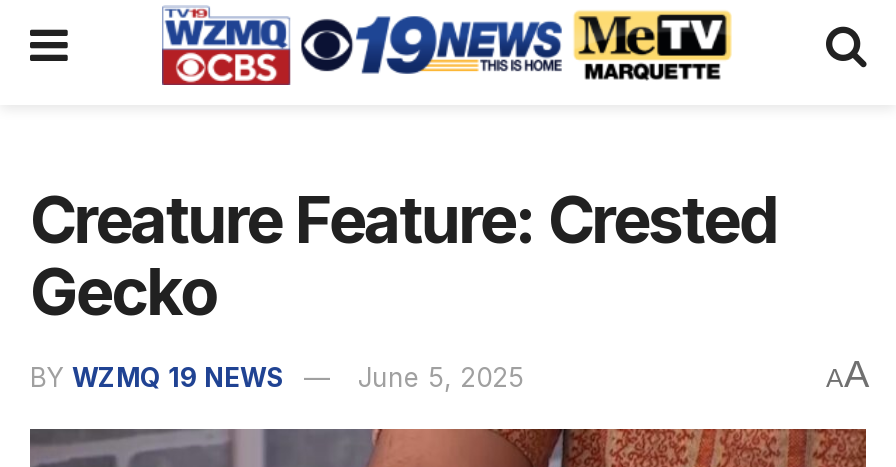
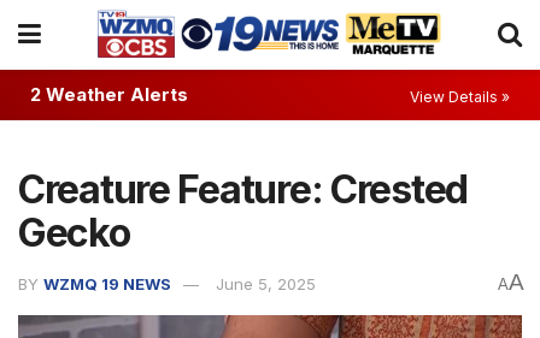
none -> [30,83,510,106] 2 Weather Alerts | View Details »

